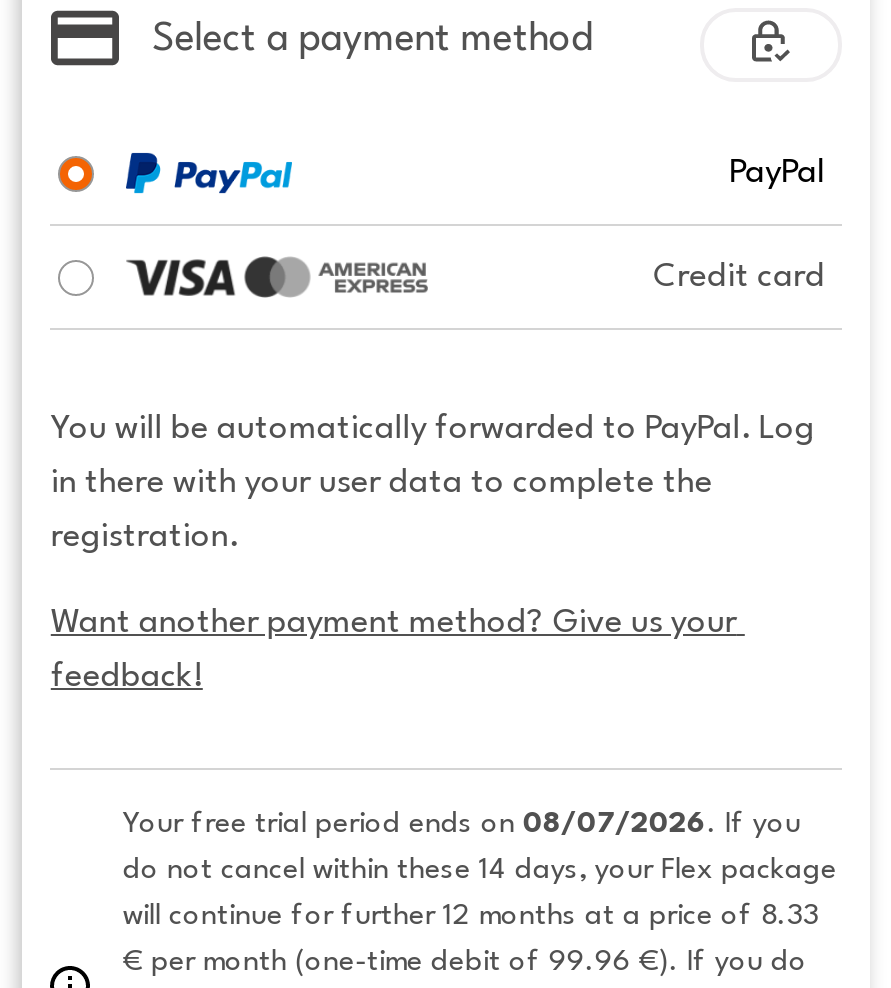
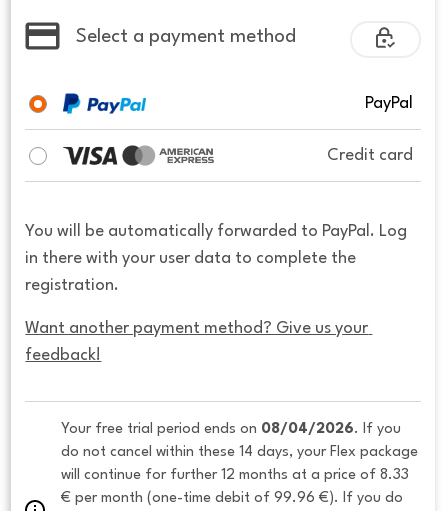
[123,811,801,839] Your free trial period ends on 08/07/2026. If you -> [61,422,401,436] Your free trial period ends on 08/04/2026. If you

